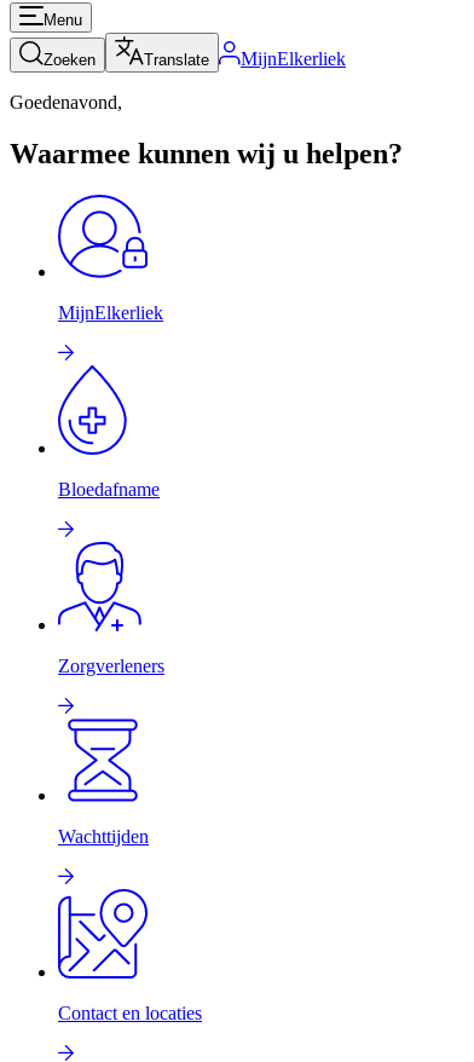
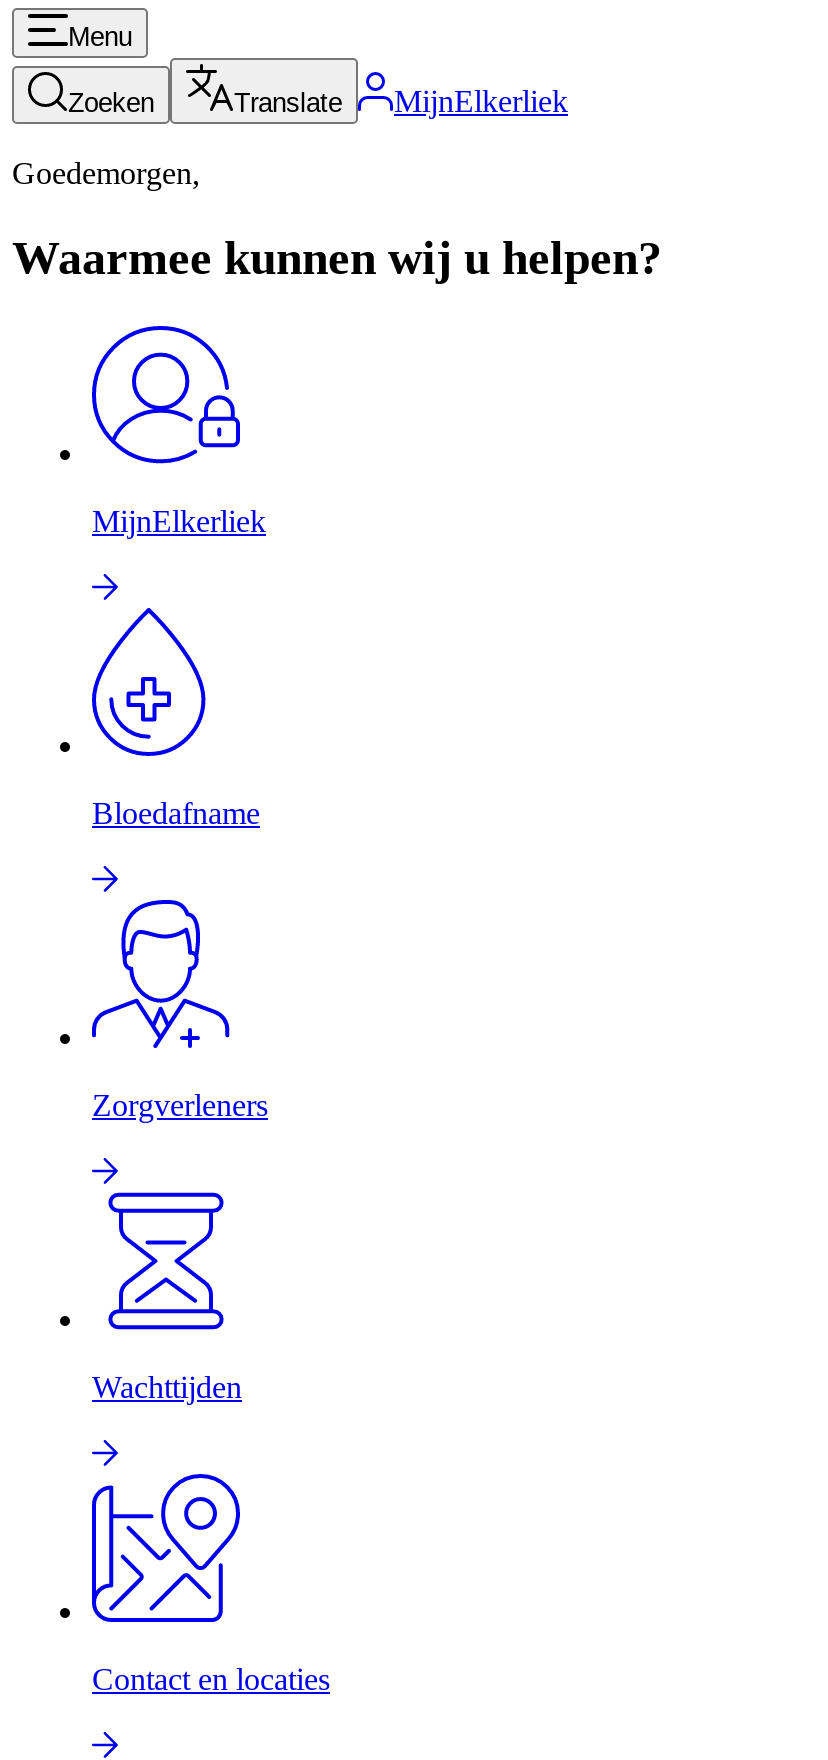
[10,92,122,112] Goedenavond, -> [12,156,200,190] Goedemorgen,

